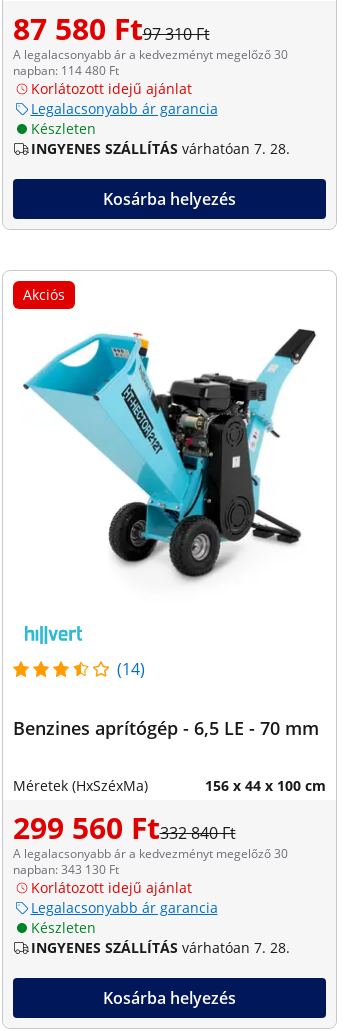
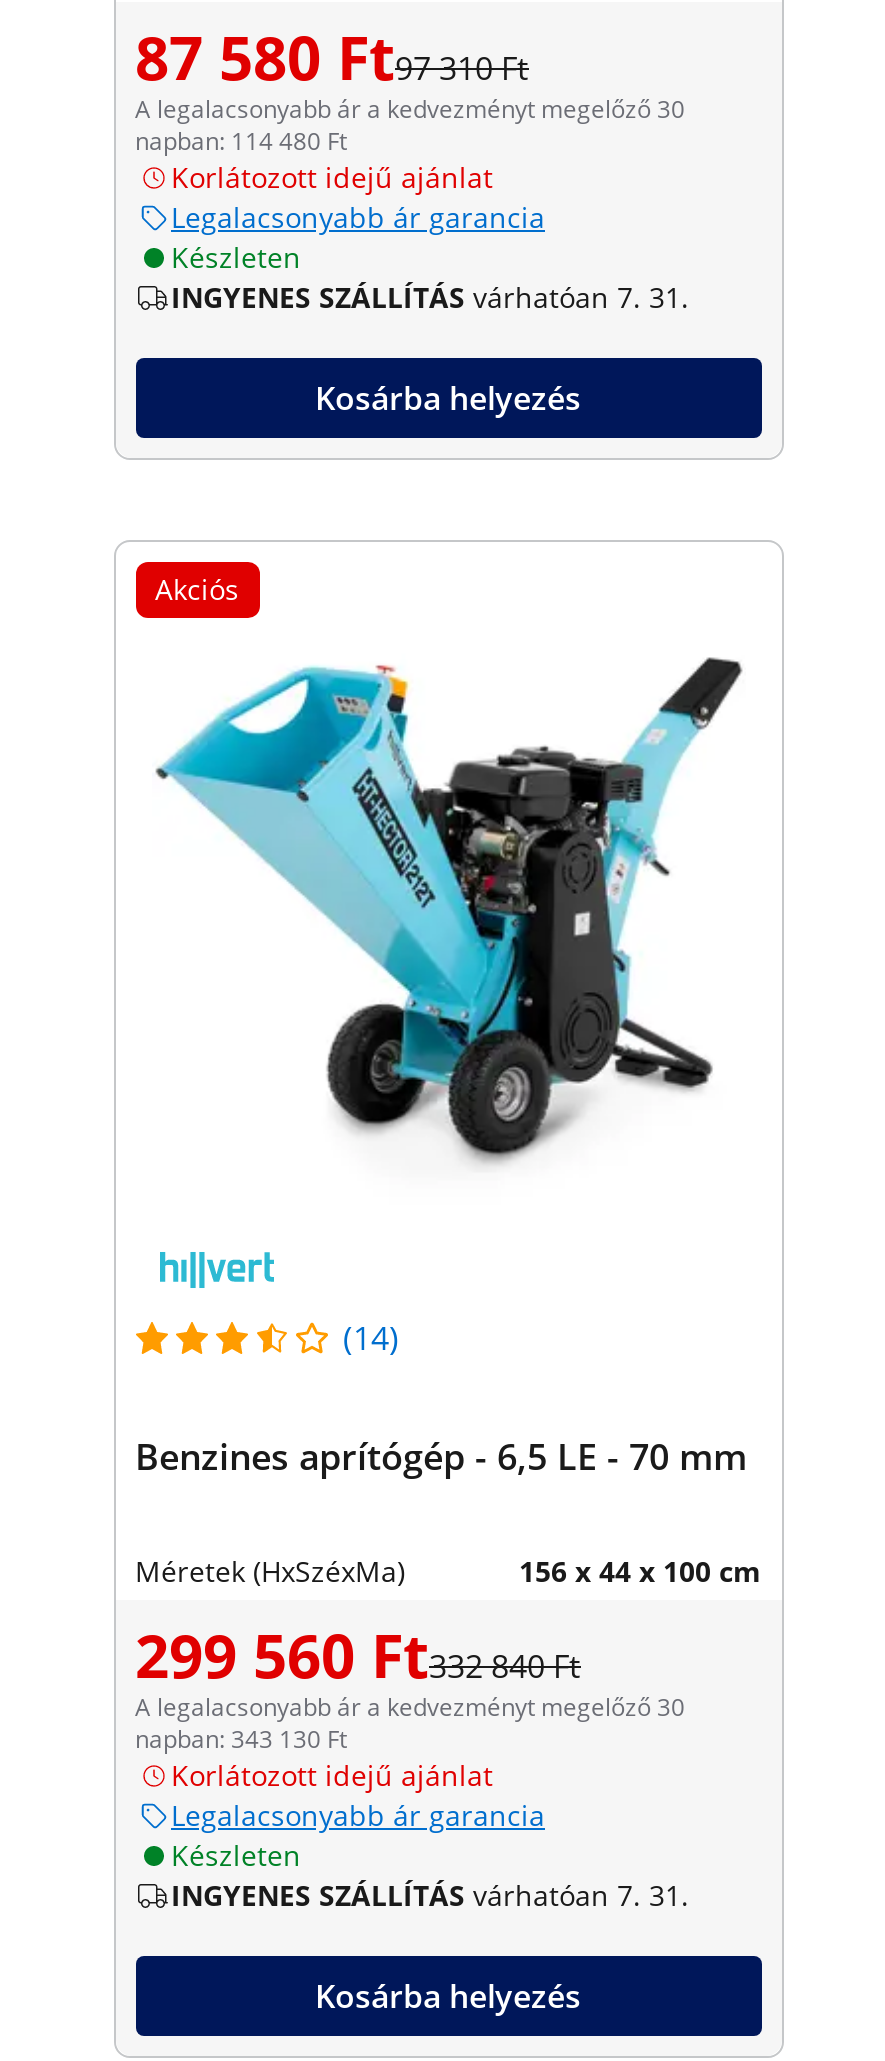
[30,139,289,158] INGYENES SZÁLLÍTÁS várhatóan 7. 28. -> [171,277,689,315] INGYENES SZÁLLÍTÁS várhatóan 7. 31.
[30,938,289,957] INGYENES SZÁLLÍTÁS várhatóan 7. 28. -> [171,1875,689,1913] INGYENES SZÁLLÍTÁS várhatóan 7. 31.

